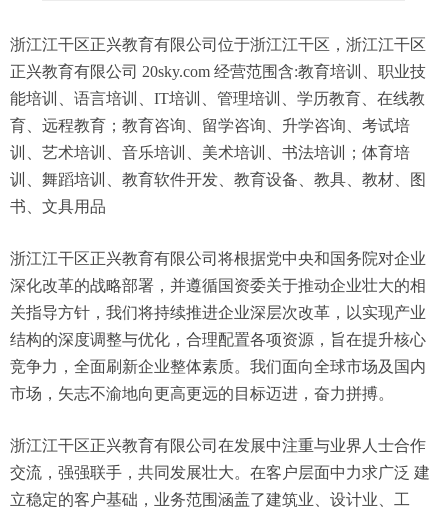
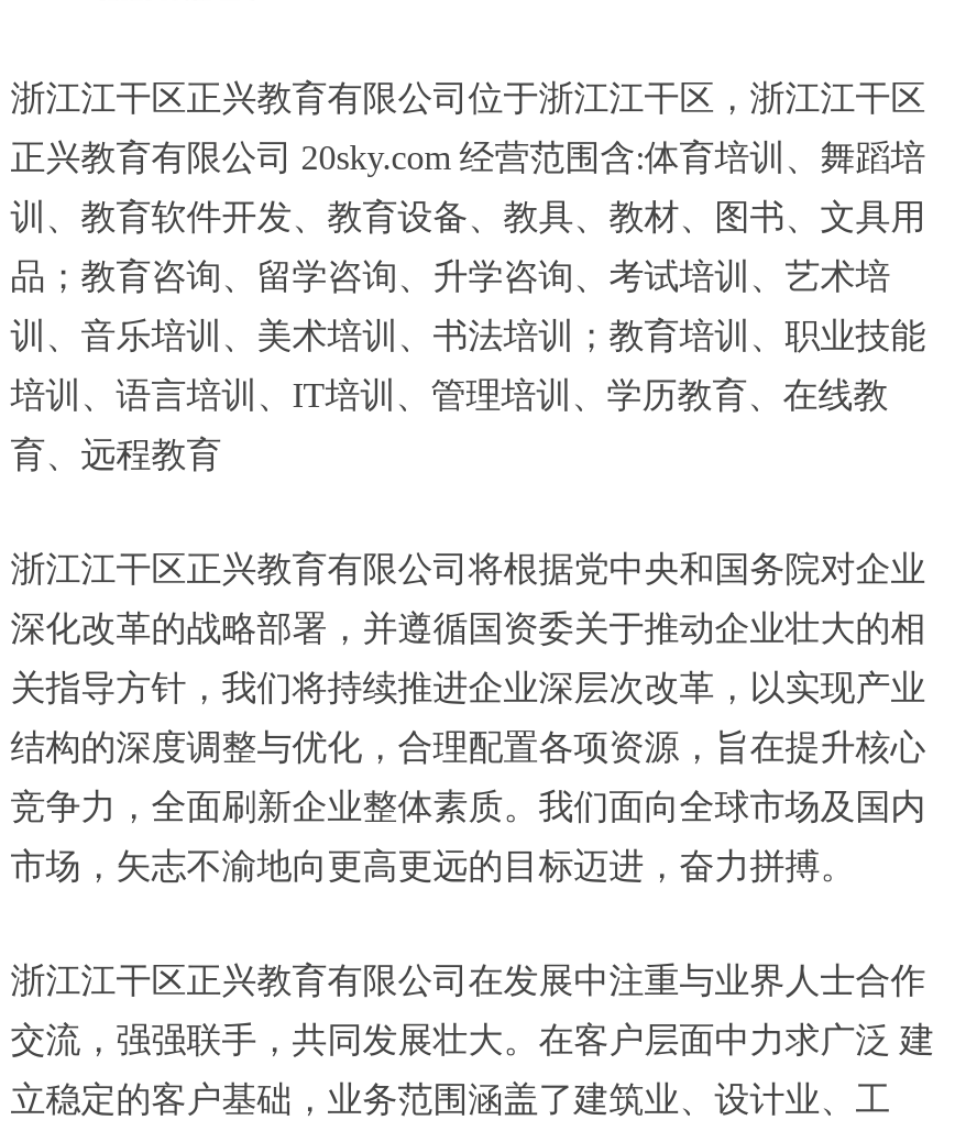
[10,63,426,80] 正兴教育有限公司 20sky.com 经营范围含:教育培训、职业技 -> [10,139,926,176] 正兴教育有限公司 20sky.com 经营范围含:体育培训、舞蹈培
[10,90,425,107] 能培训、语言培训、IT培训、管理培训、学历教育、在线教 -> [10,198,926,235] 训、教育软件开发、教育设备、教具、教材、图书、文具用
[10,117,410,134] 育、远程教育；教育咨询、留学咨询、升学咨询、考试培 -> [10,257,891,295] 品；教育咨询、留学咨询、升学咨询、考试培训、艺术培
[10,144,410,161] 训、艺术培训、音乐培训、美术培训、书法培训；体育培 -> [10,317,926,354] 训、音乐培训、美术培训、书法培训；教育培训、职业技能
[10,171,426,188] 训、舞蹈培训、教育软件开发、教育设备、教具、教材、图 -> [10,376,888,414] 培训、语言培训、IT培训、管理培训、学历教育、在线教
[10,198,106,215] 书、文具用品 -> [10,436,222,473] 育、远程教育

